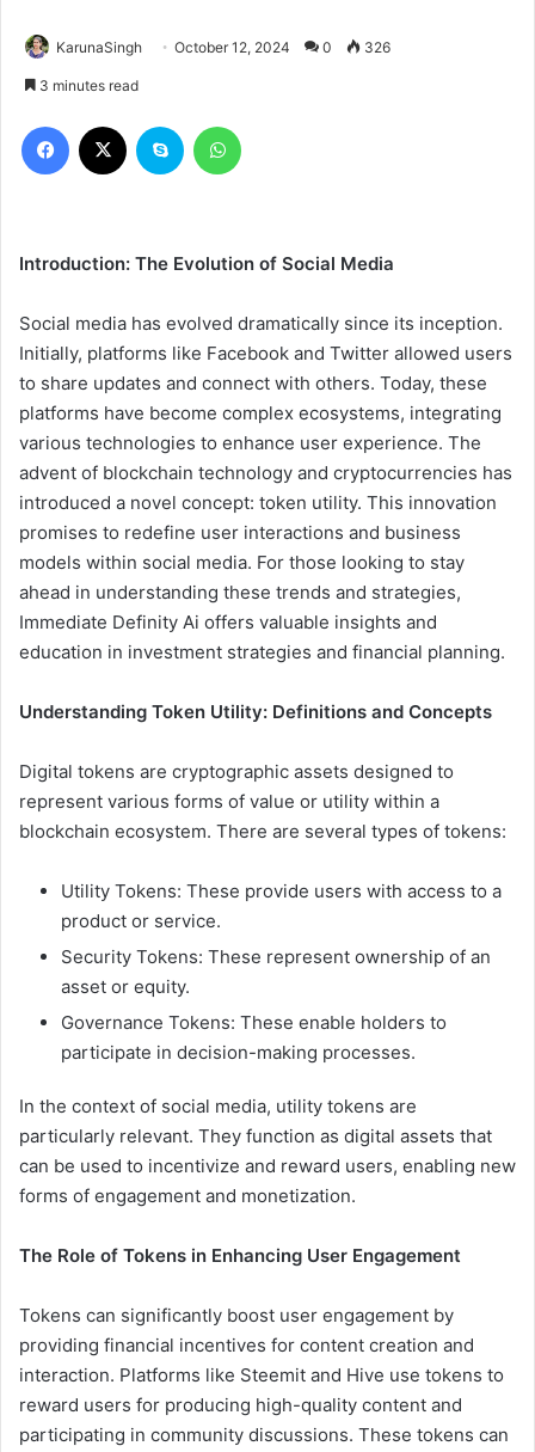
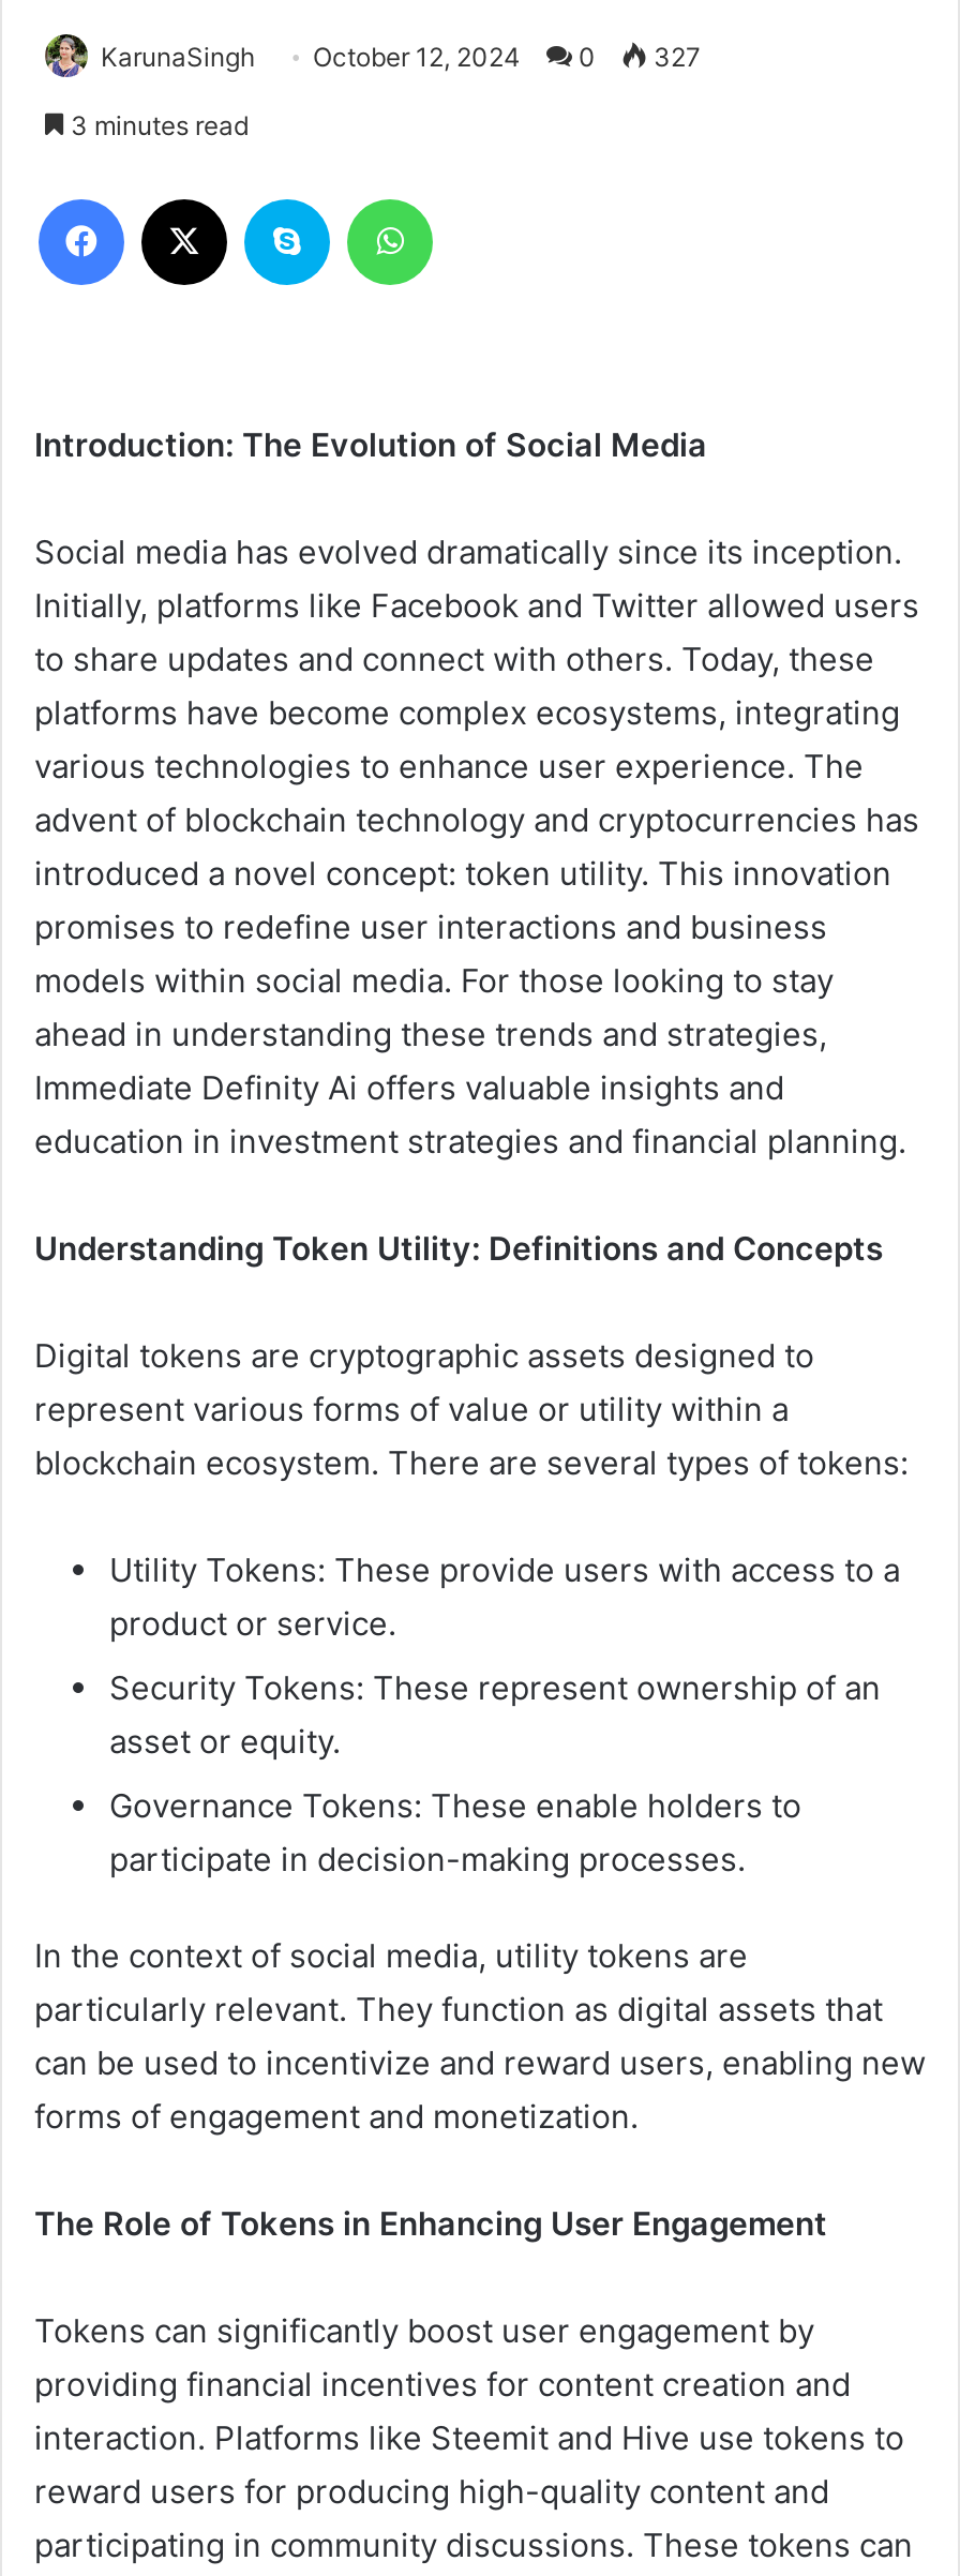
[56,39,391,57] KarunaSingh October 12, 2024 0 326 -> [101,42,701,74] KarunaSingh October 12, 2024 0 327

